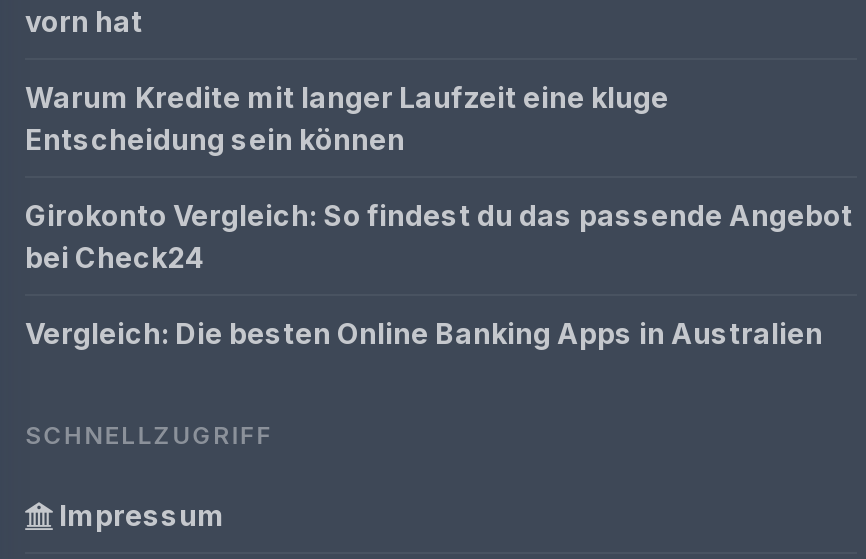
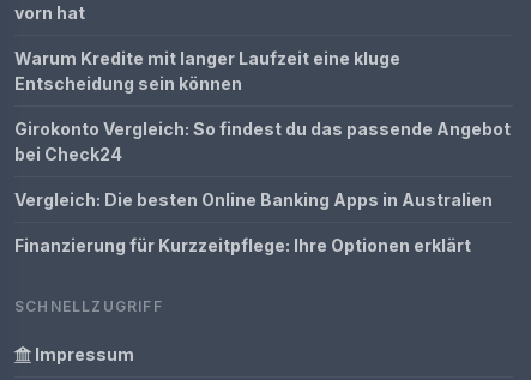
none -> [14,235,471,255] Finanzierung für Kurzzeitpflege: Ihre Optionen erklärt

